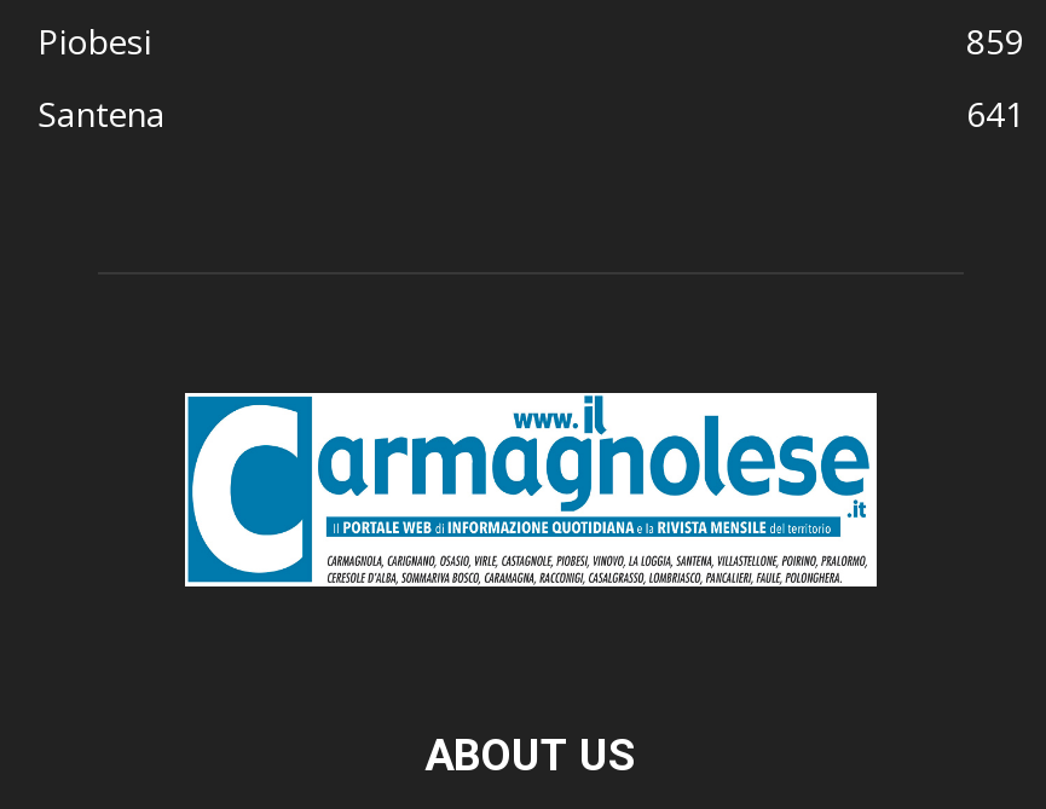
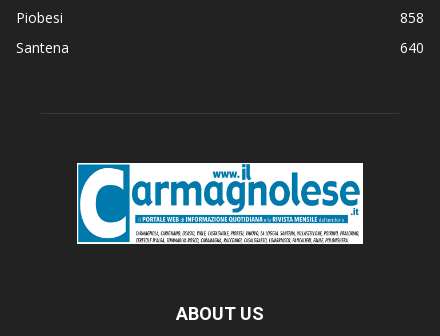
[966,18,1024,64] 859 -> [400,8,424,27] 858
[966,90,1024,136] 641 -> [400,38,424,57] 640

